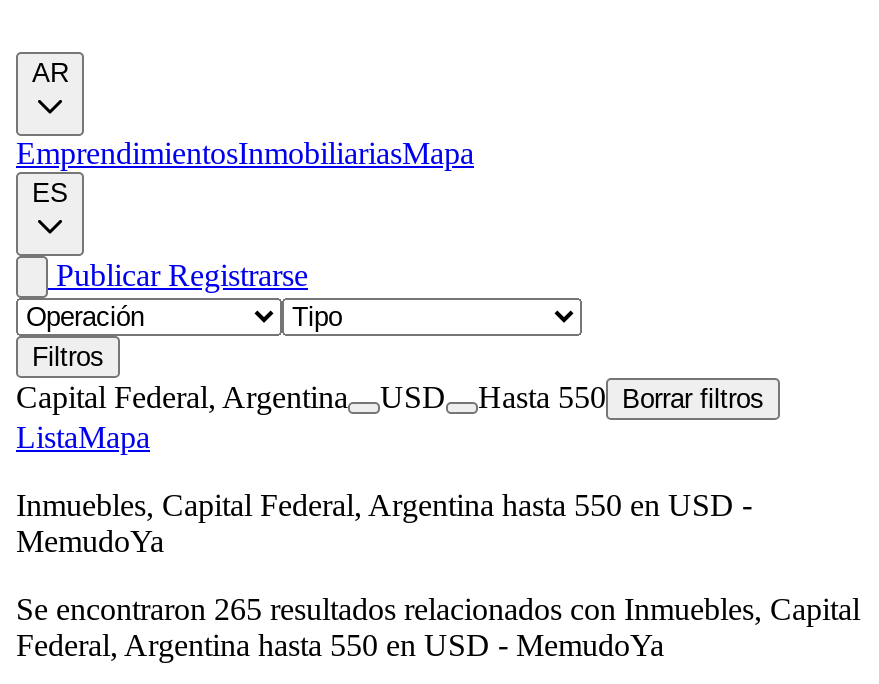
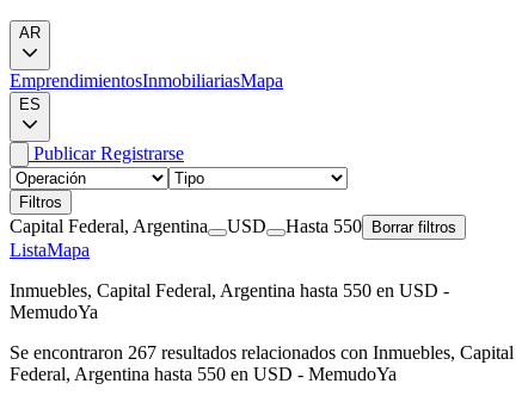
[16,592,860,626] Se encontraron 265 resultados relacionados con Inmuebles, Capital -> [10,343,514,363] Se encontraron 267 resultados relacionados con Inmuebles, Capital

